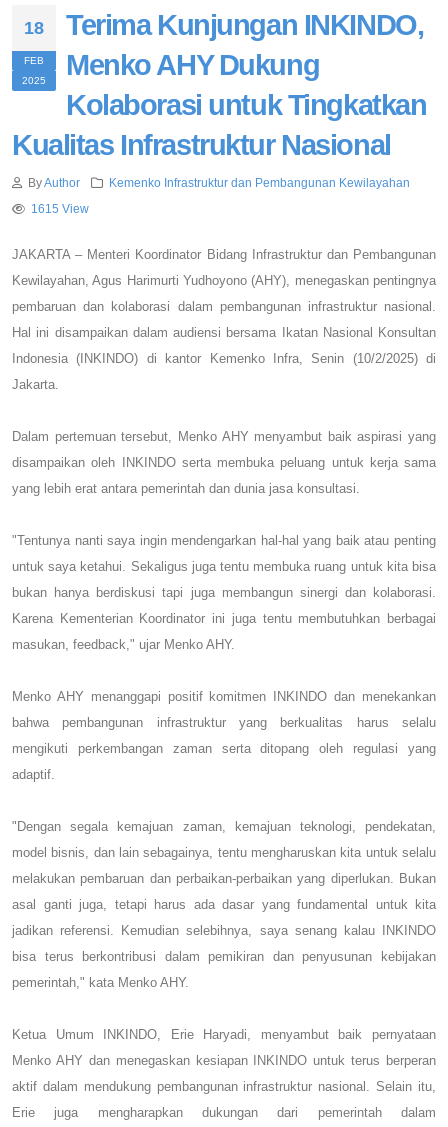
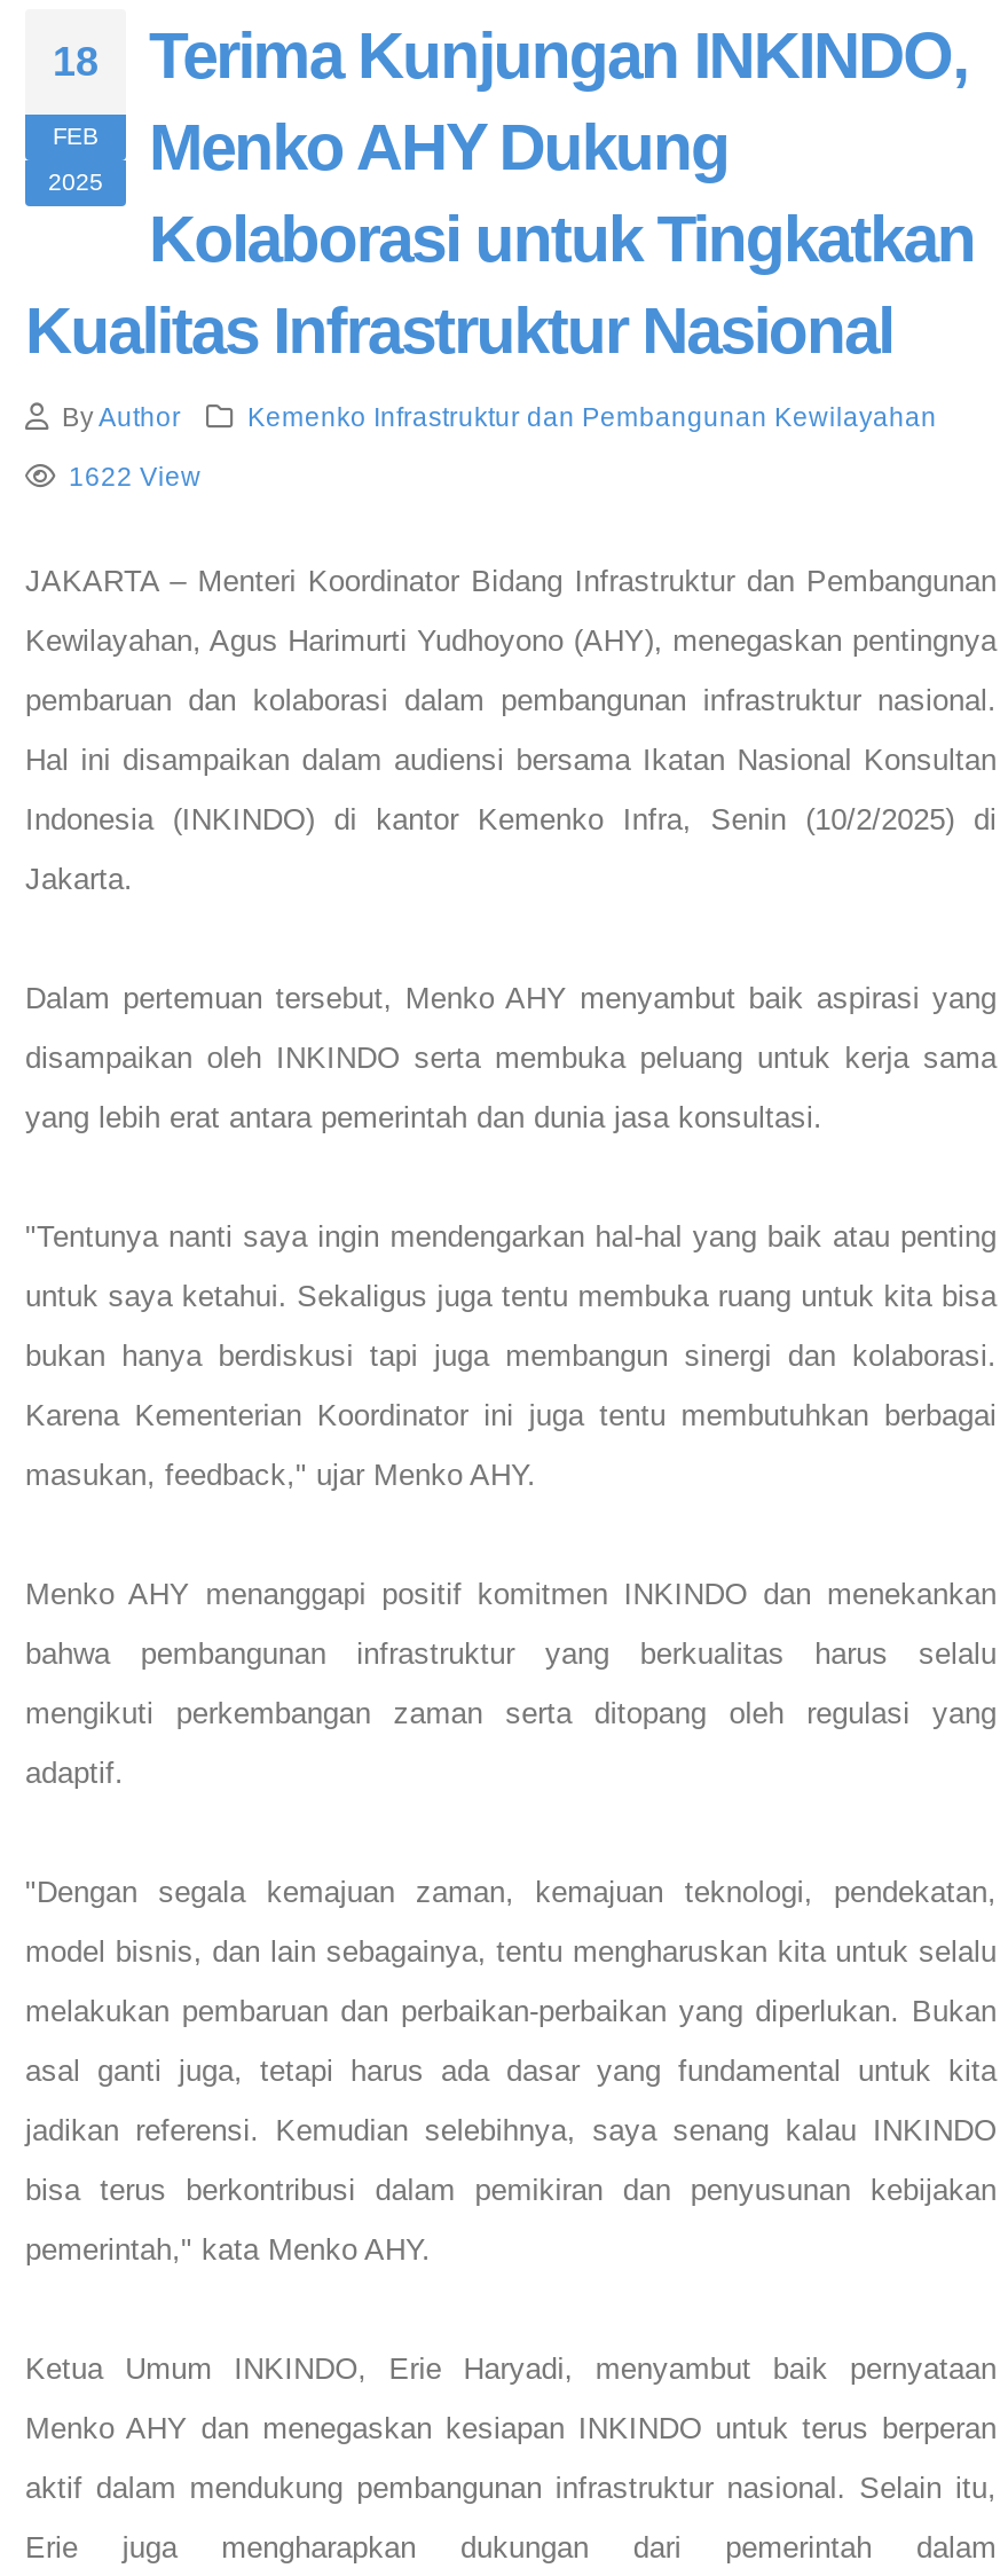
[31,202,89,215] 1615 View -> [69,460,202,490] 1622 View

